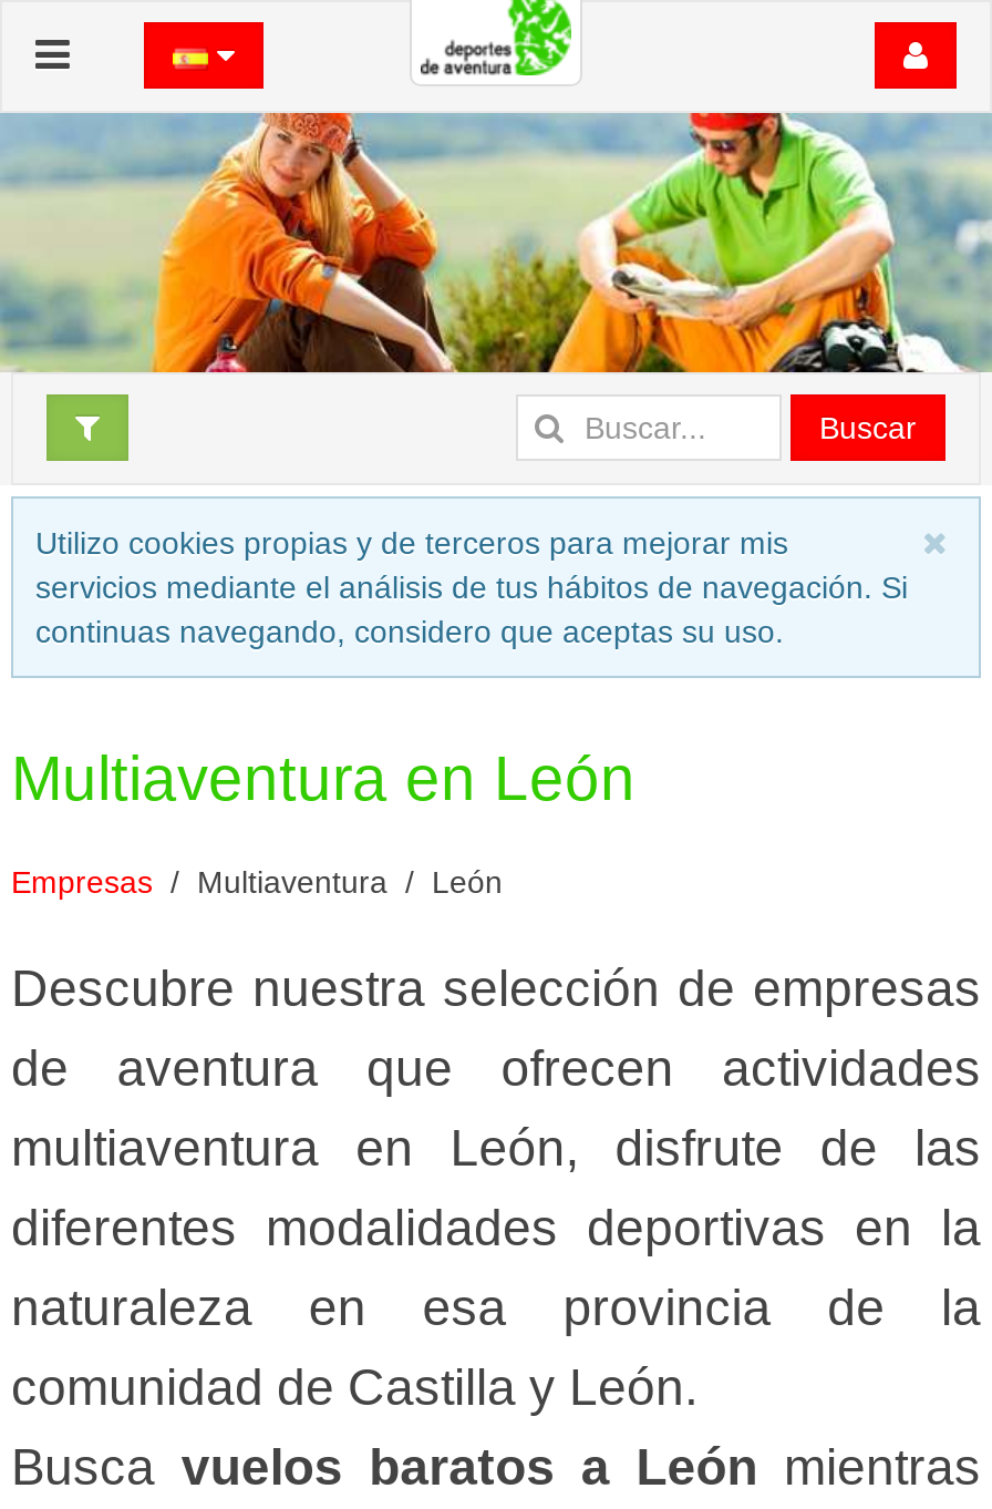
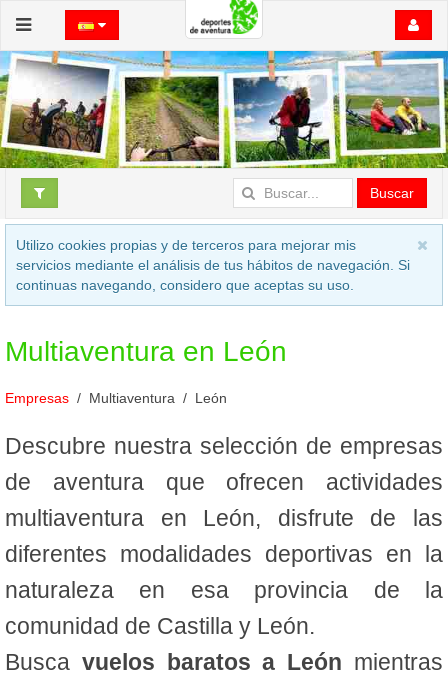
[7,111,985,374] [image] -> [3,50,445,169] [image]

